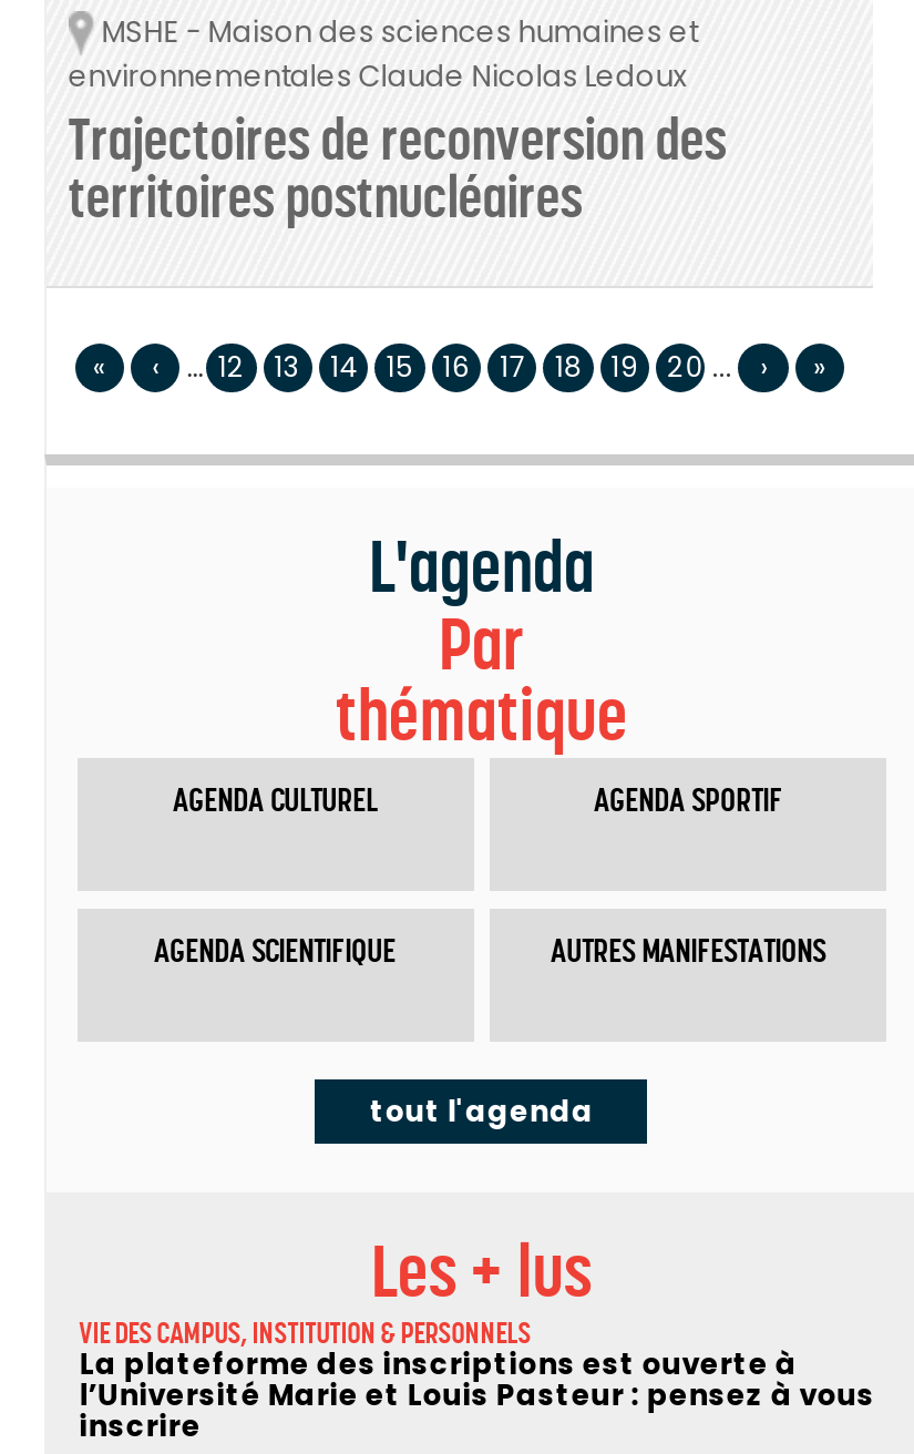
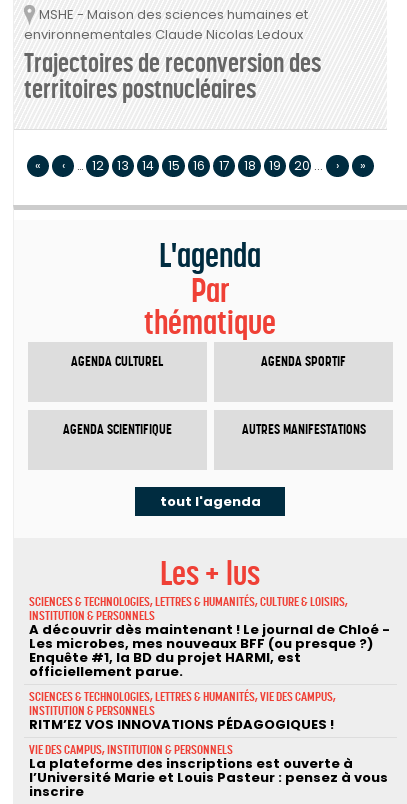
none -> [29,594,390,734] SCIENCES & TECHNOLOGIES, LETTRES & HUMANITÉS, CULTURE & LOISIRS, | INSTITUTION & PERSONNELS | A découvrir dès maintenant ! Le journal de Chloé - | Les microbes, mes nouveaux BFF (ou presque ?) | Enquête #1, la BD du projet HARMI, est | officiellement parue. | SCIENCES & TECHNOLOGIES, LETTRES & HUMANITÉS, VIE DES CAMPUS, | INSTITUTION & PERSONNELS | RITM’EZ VOS INNOVATIONS PÉDAGOGIQUES !

